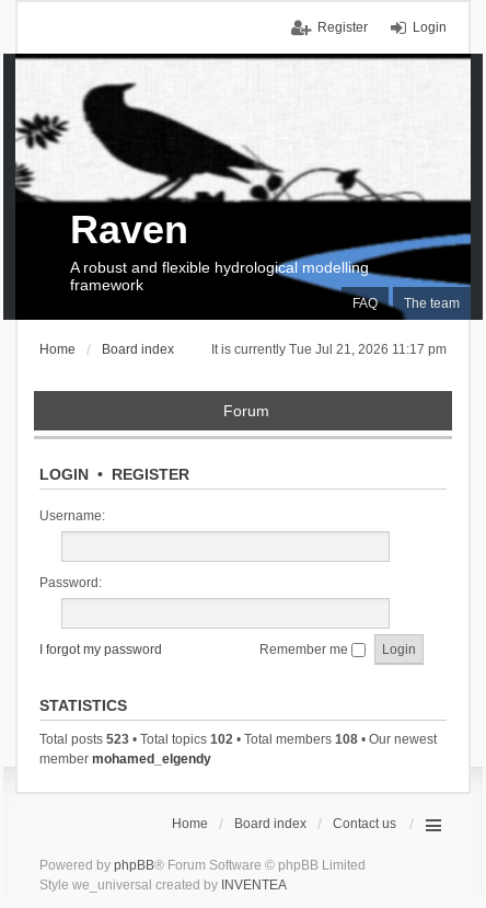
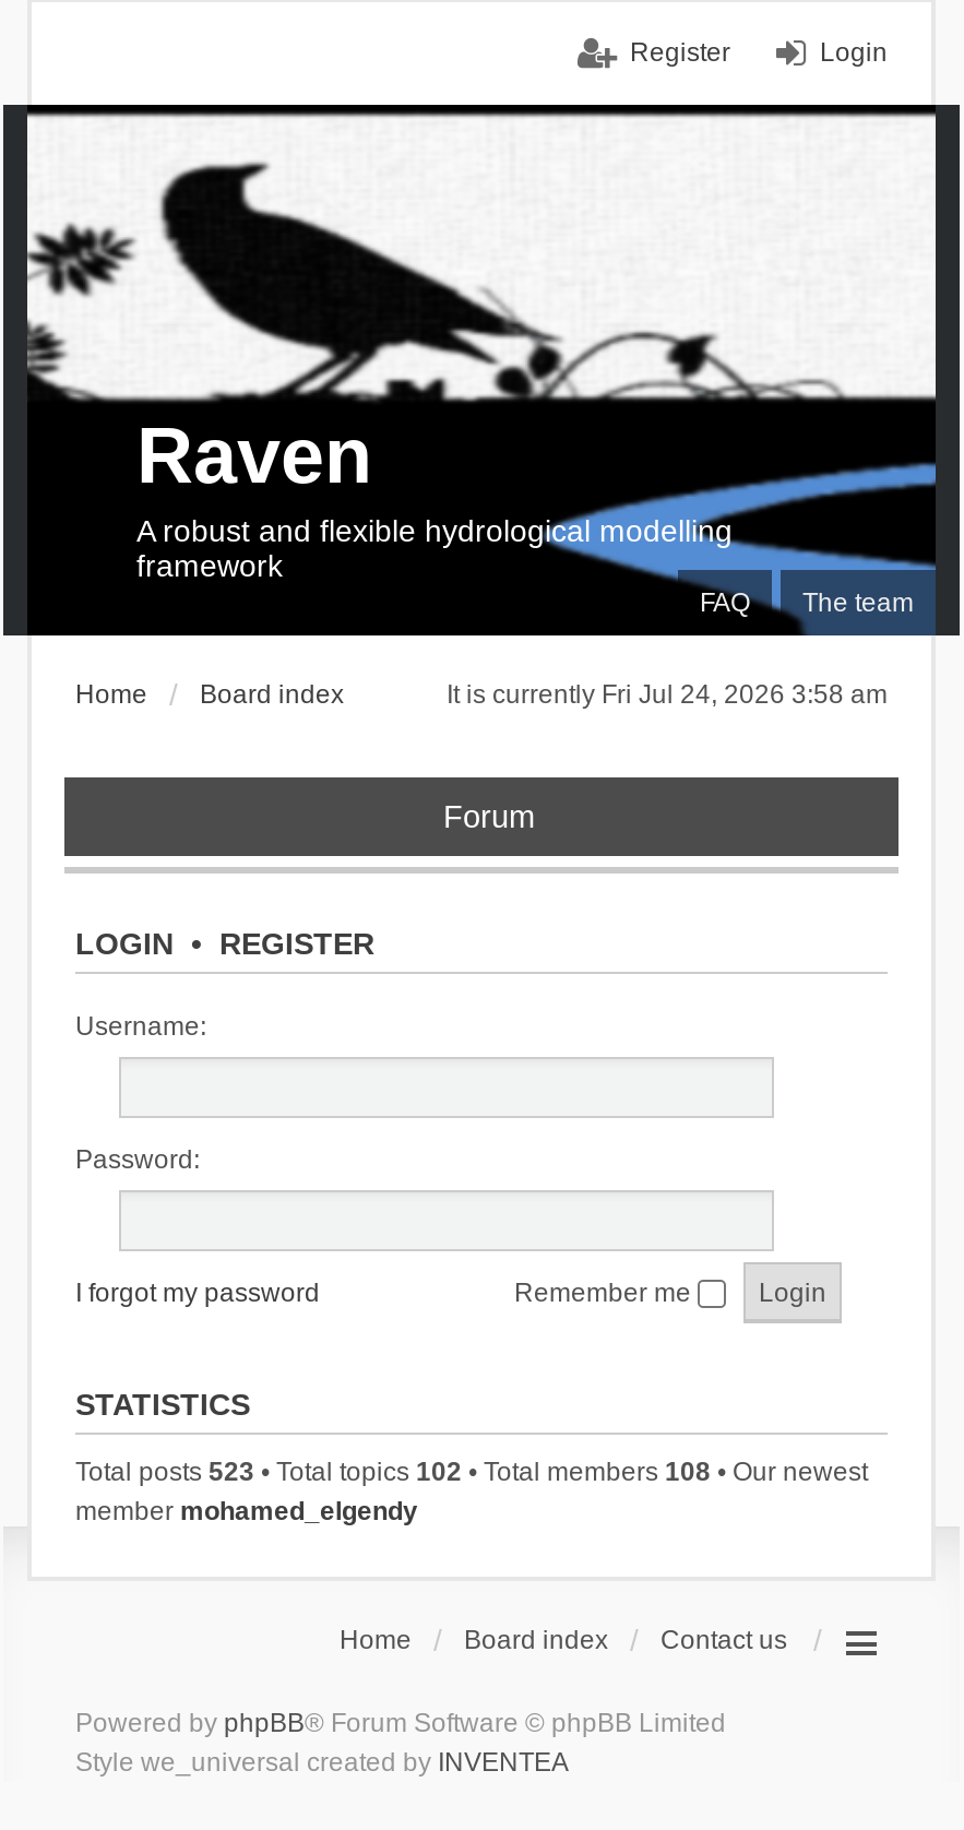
[211,342,447,357] It is currently Tue Jul 21, 2026 11:17 pm -> [447,679,888,710] It is currently Fri Jul 24, 2026 3:58 am

